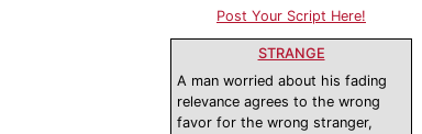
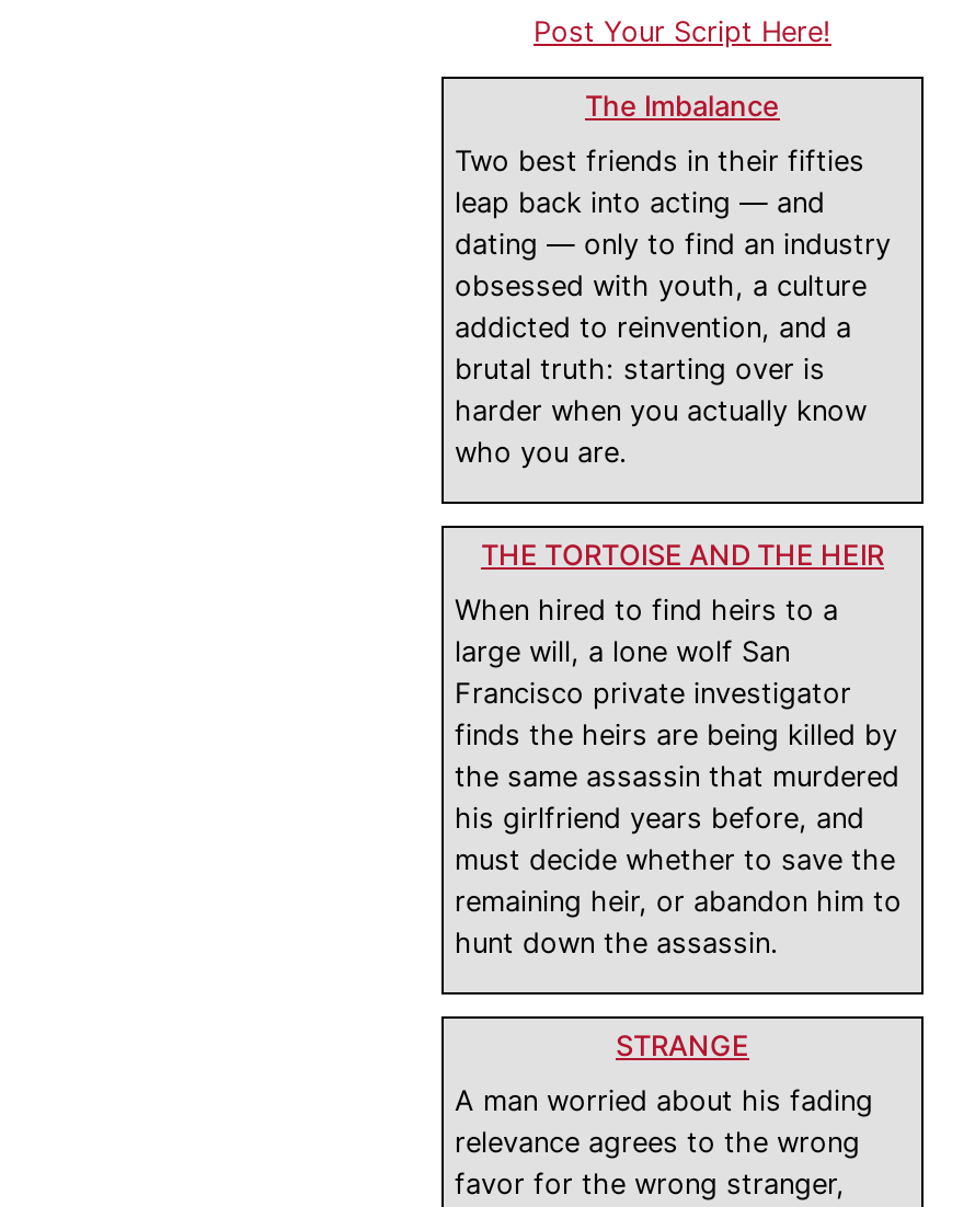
none -> [455,90,902,960] The Imbalance | Two best friends in their fifties | leap back into acting — and | dating — only to find an industry | obsessed with youth, a culture | addicted to reinvention, and a | brutal truth: starting over is | harder when you actually know | who you are. | THE TORTOISE AND THE HEIR | When hired to find heirs to a | large will, a lone wolf San | Francisco private investigator | finds the heirs are being killed by | the same assassin that murdered | his girlfriend years before, and | must decide whether to save the | remaining heir, or abandon him to | hunt down the assassin.

